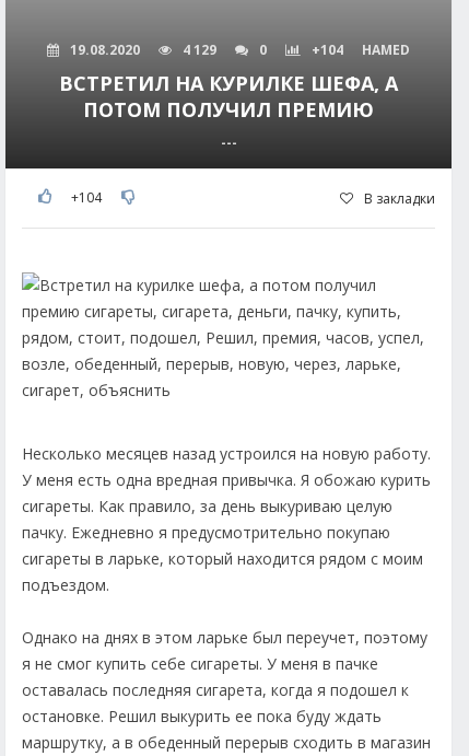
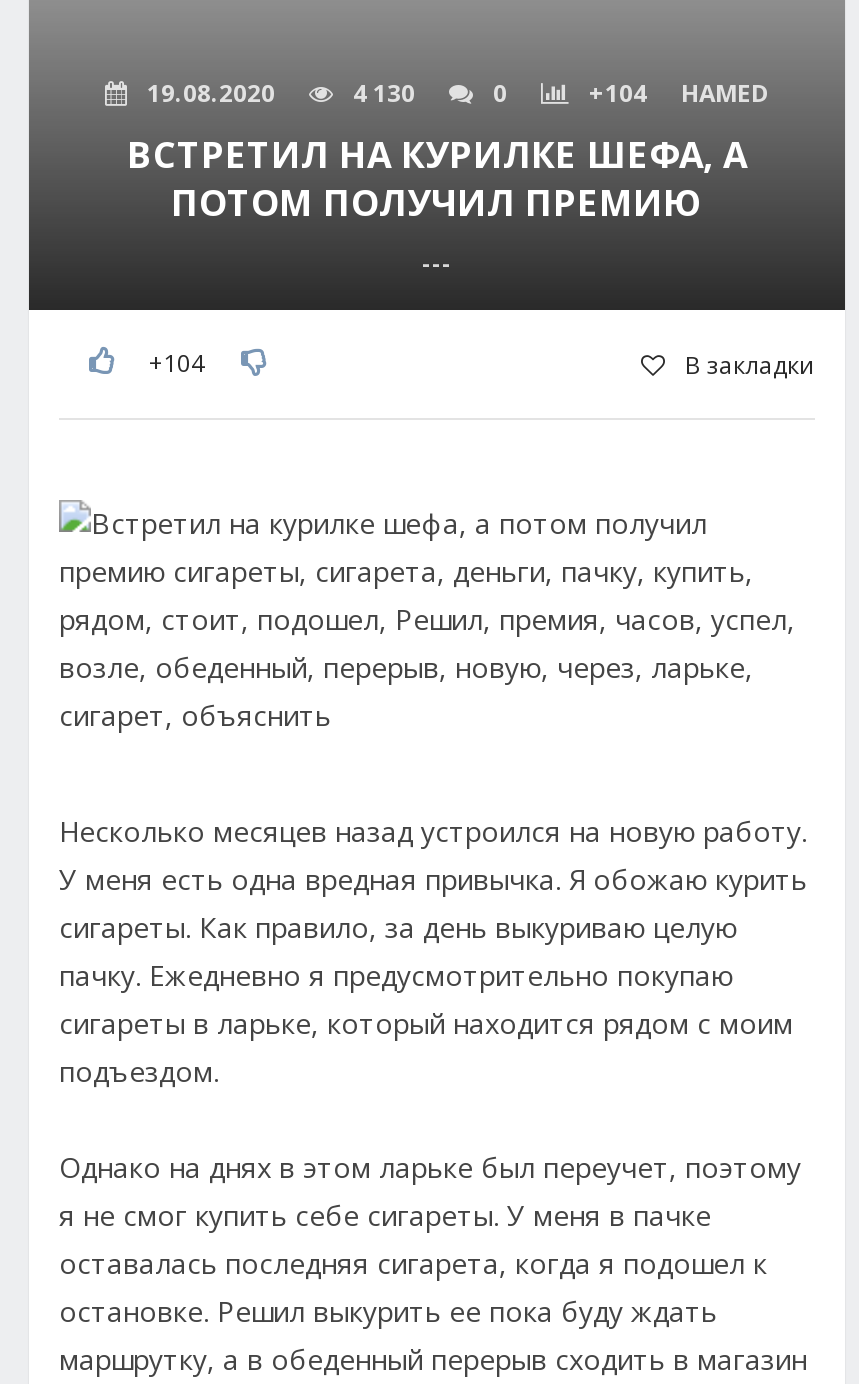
[183,40,216,59] 4 129 -> [353,76,415,110] 4 130

